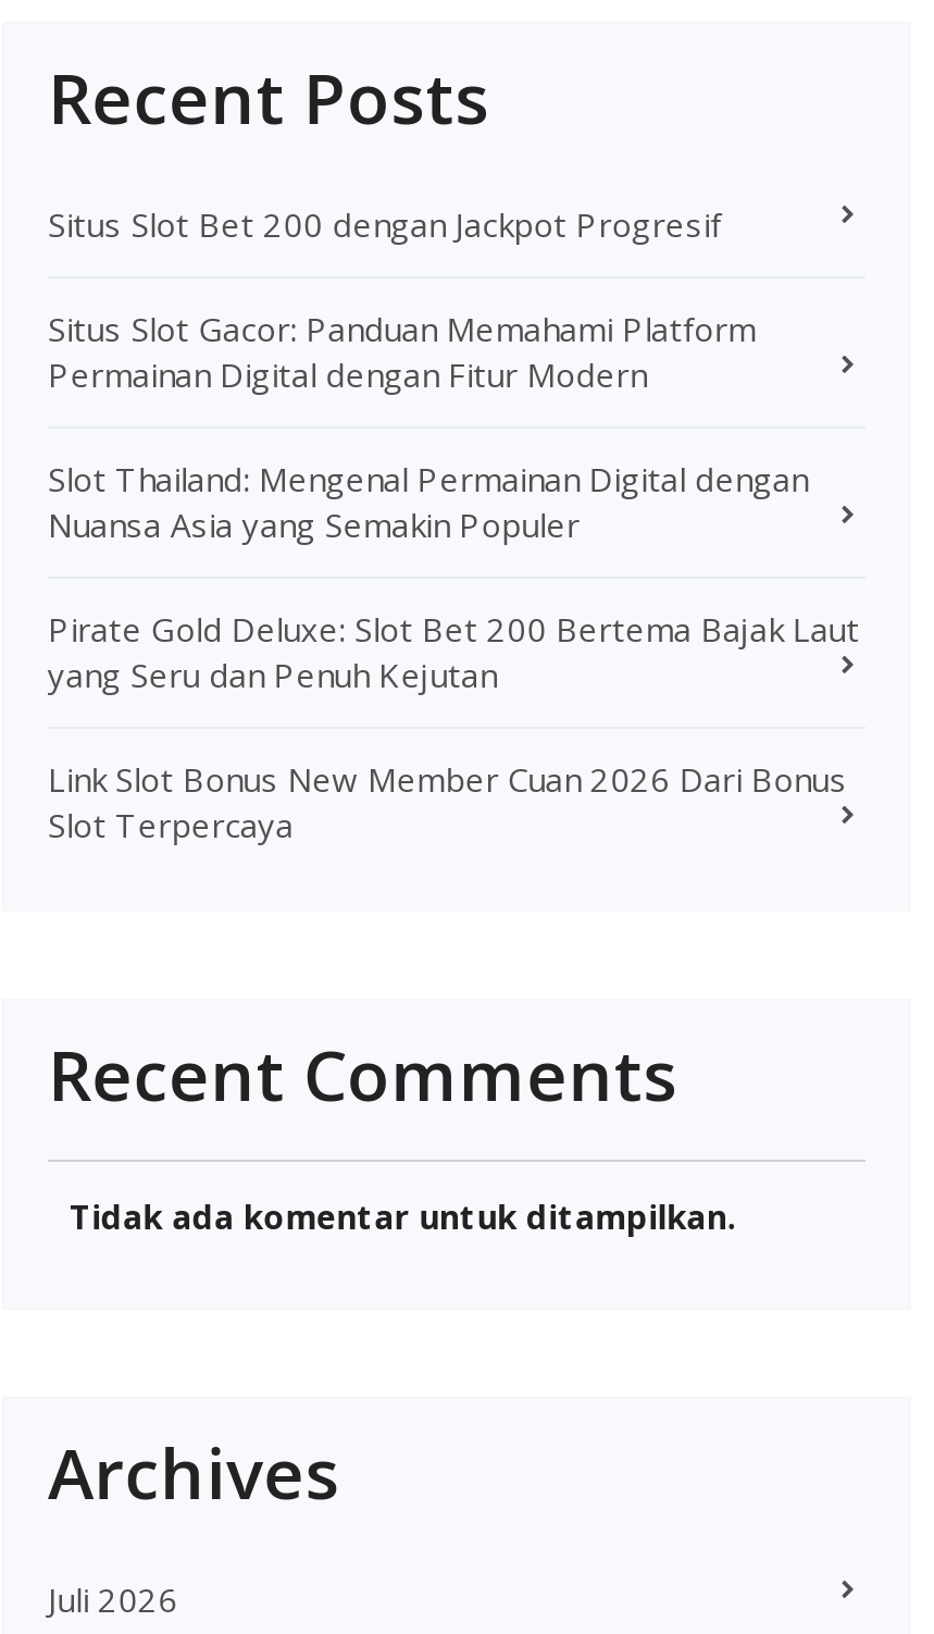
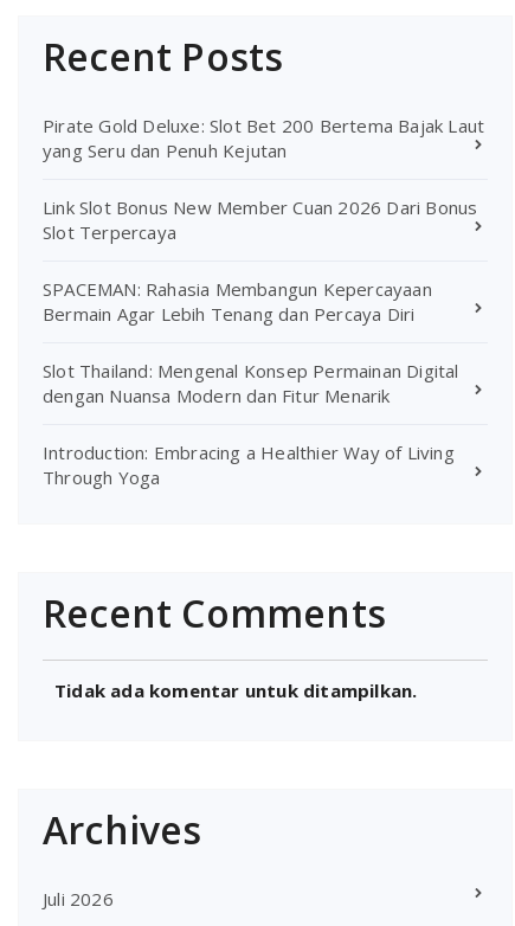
[48,201,808,545] Situs Slot Bet 200 dengan Jackpot Progresif | Situs Slot Gacor: Panduan Memahami Platform | Permainan Digital dengan Fitur Modern | Slot Thailand: Mengenal Permainan Digital dengan | Nuansa Asia yang Semakin Populer -> none
moved [48,606,859,846] -> [43,113,484,243]: Pirate Gold Deluxe: Slot Bet 200 Bertema Bajak Laut | yang Seru dan Penuh Kejutan | Link Slot Bonus New Member Cuan 2026 Dari Bonus | Slot Terpercaya
none -> [43,277,459,489] SPACEMAN: Rahasia Membangun Kepercayaan | Bermain Agar Lebih Tenang dan Percaya Diri | Slot Thailand: Mengenal Konsep Permainan Digital | dengan Nuansa Modern dan Fitur Menarik | Introduction: Embracing a Healthier Way of Living | Through Yoga

